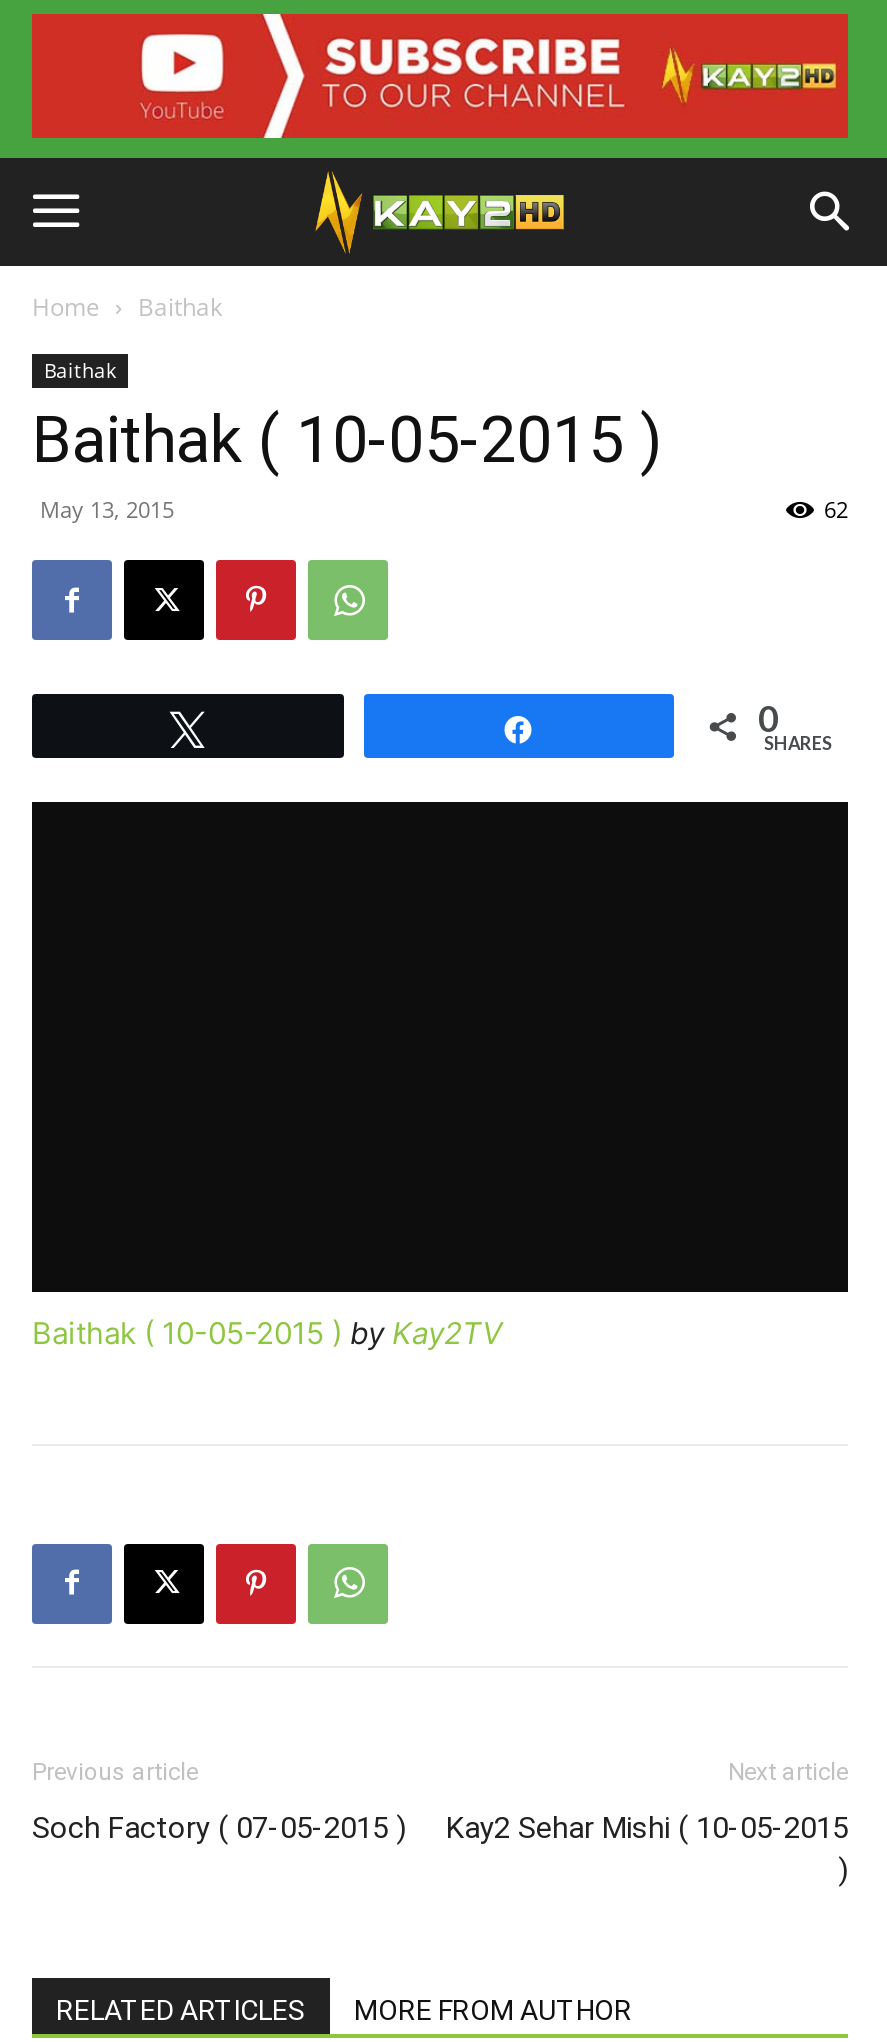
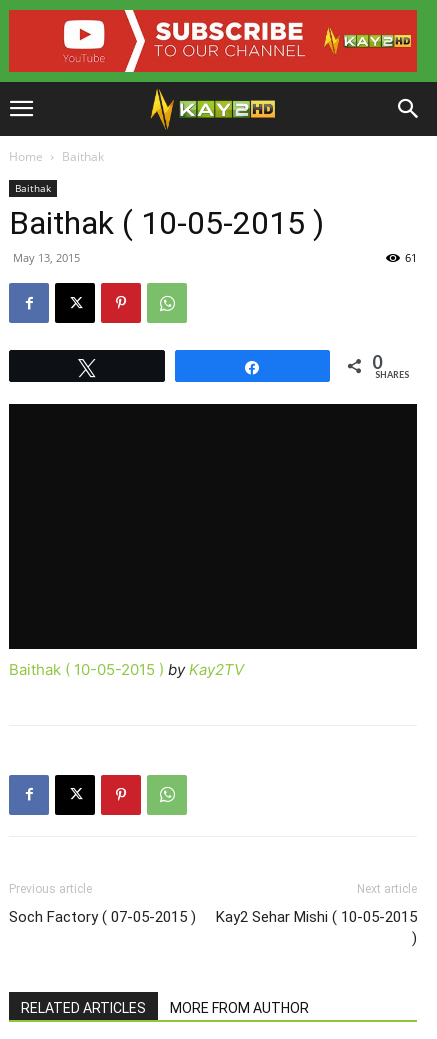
[824,494,848,524] 62 -> [405,250,417,265] 61

